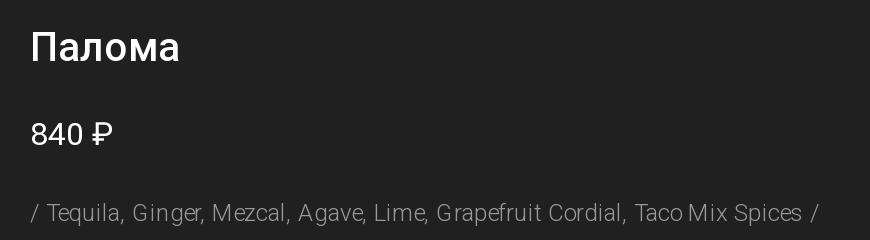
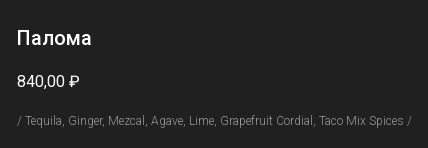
[30,116,114,154] 840 ₽ -> [17,72,80,91] 840,00 ₽

